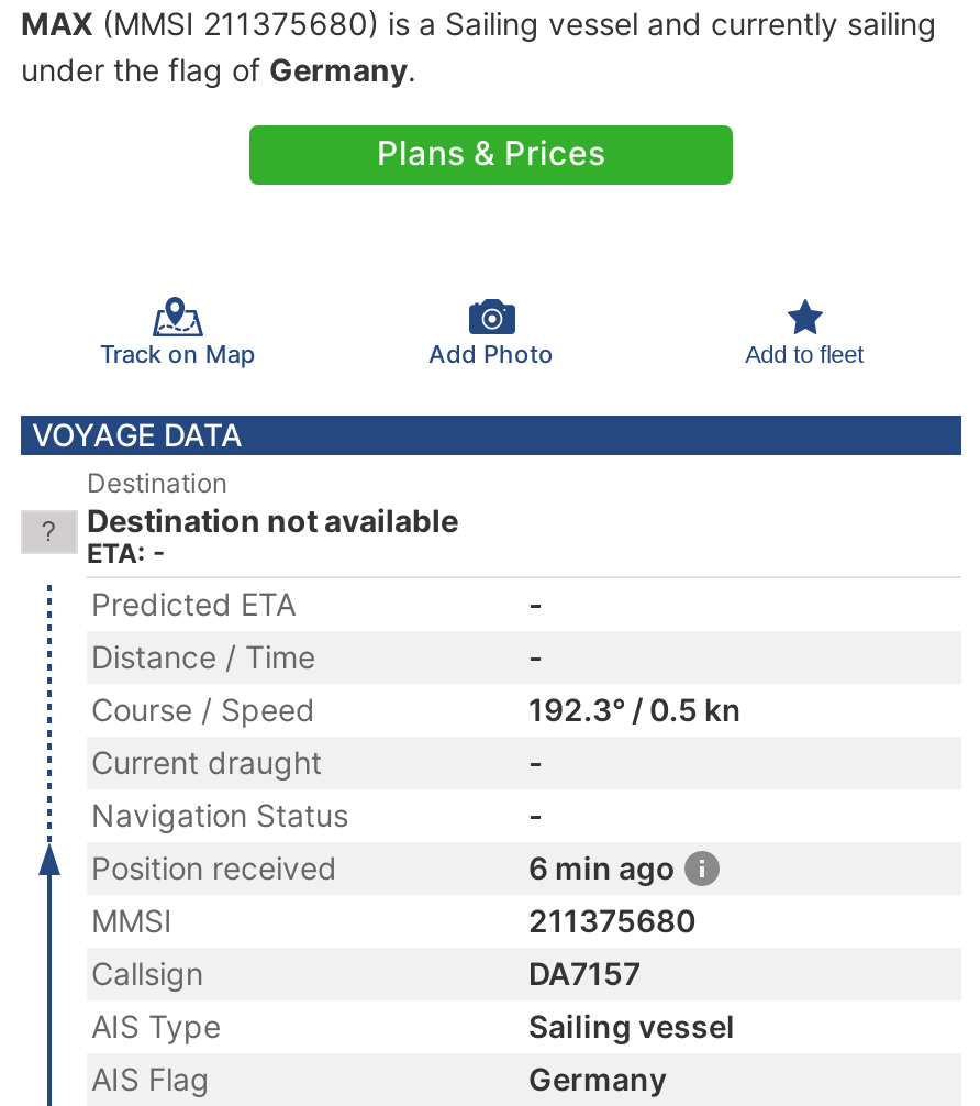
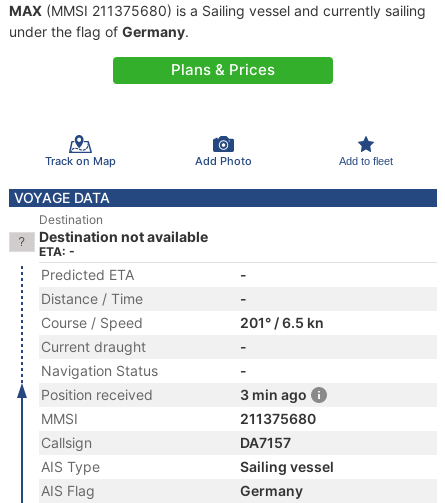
[528,690,742,728] 192.3° / 0.5 kn -> [240,314,324,331] 201° / 6.5 kn
[528,849,676,886] 6 min ago -> [240,386,307,403] 3 min ago

